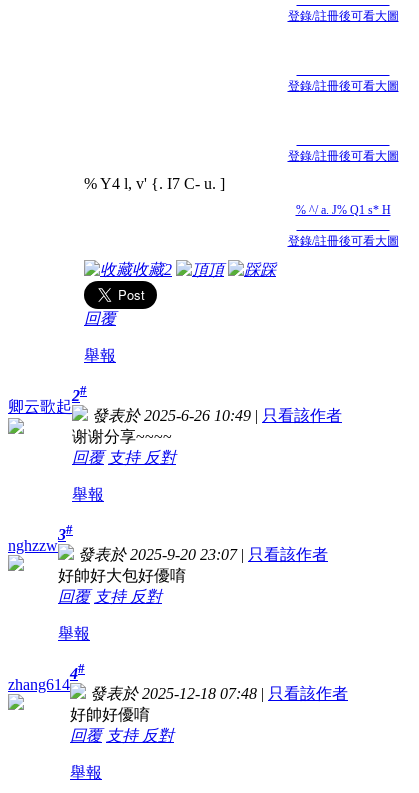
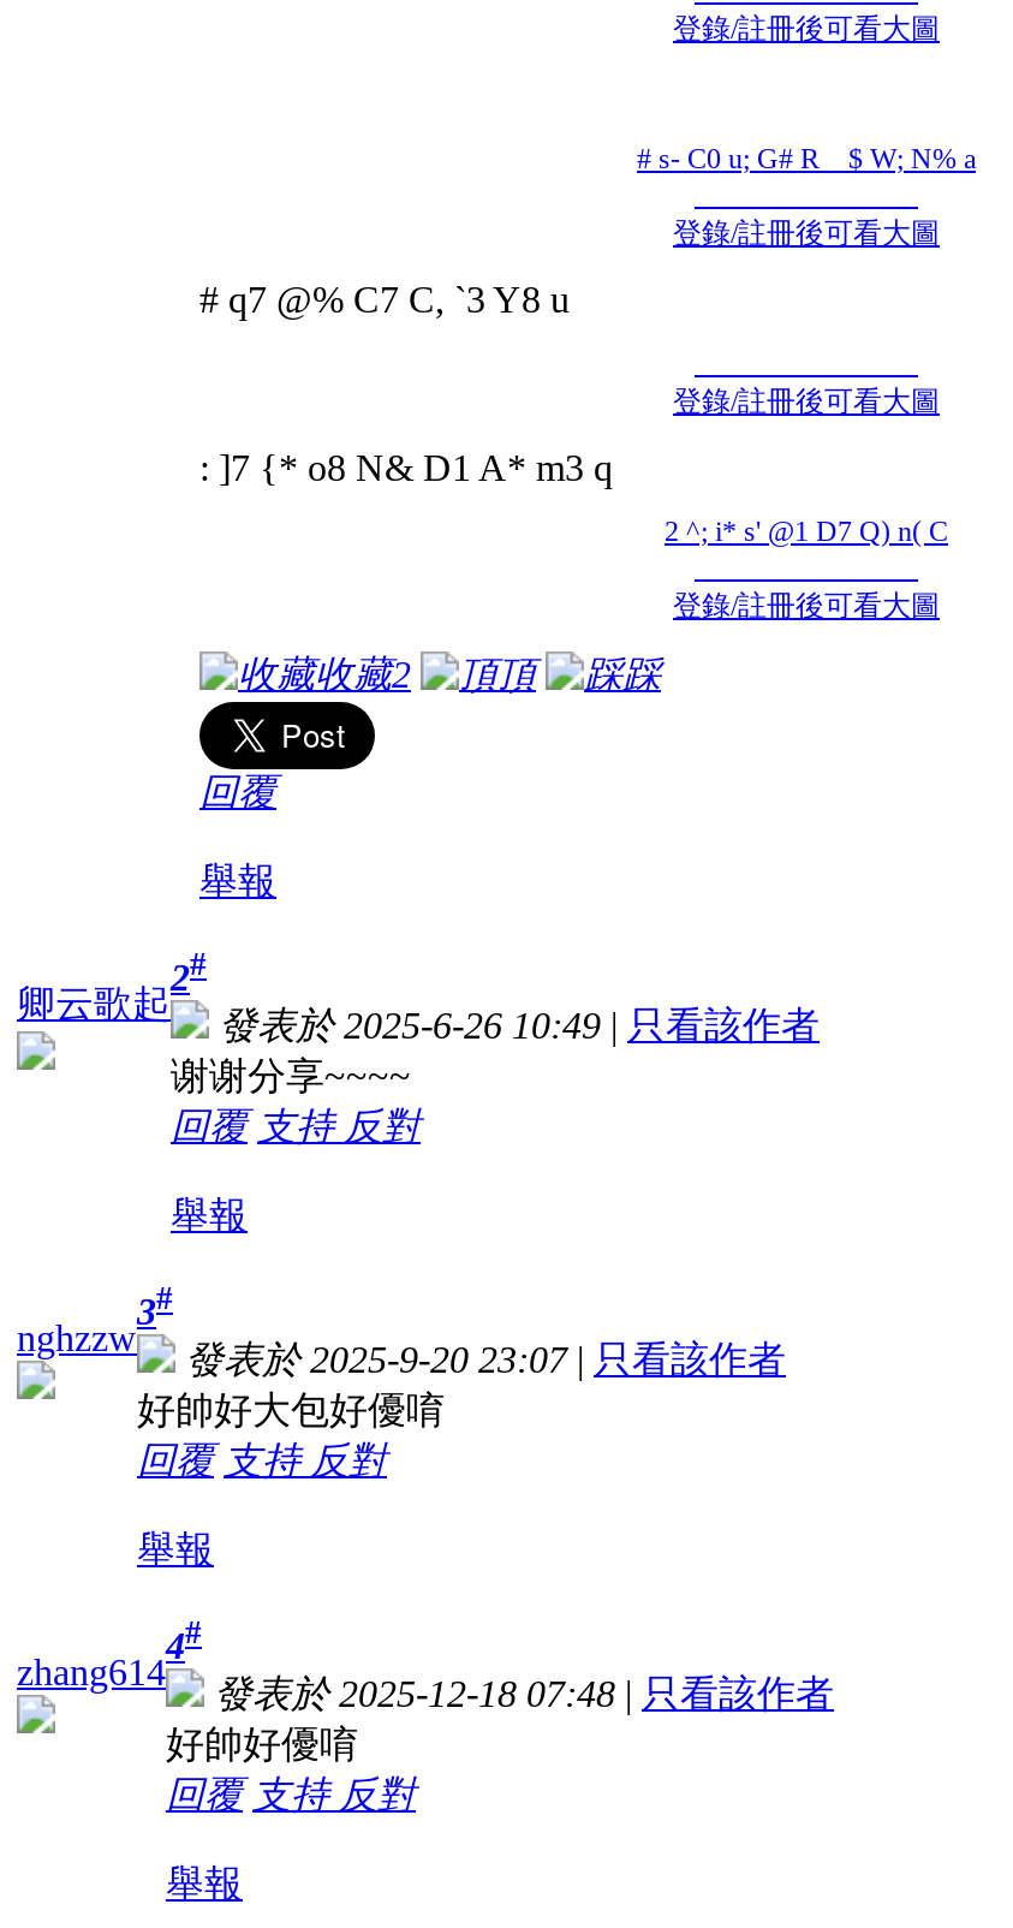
none -> [637,142,976,176] # s- C0 u; G# R _$ W; N% a
none -> [199,279,570,320] # q7 @% C7 C, `3 Y8 u
[84,175,225,192] % Y4 l, v' {. I7 C- u. ] -> [199,447,613,488] : ]7 {* o8 N& D1 A* m3 q
[295,203,390,217] % ^/ a. J% Q1 s* H -> [665,515,948,548] 2 ^; i* s' @1 D7 Q) n( C

